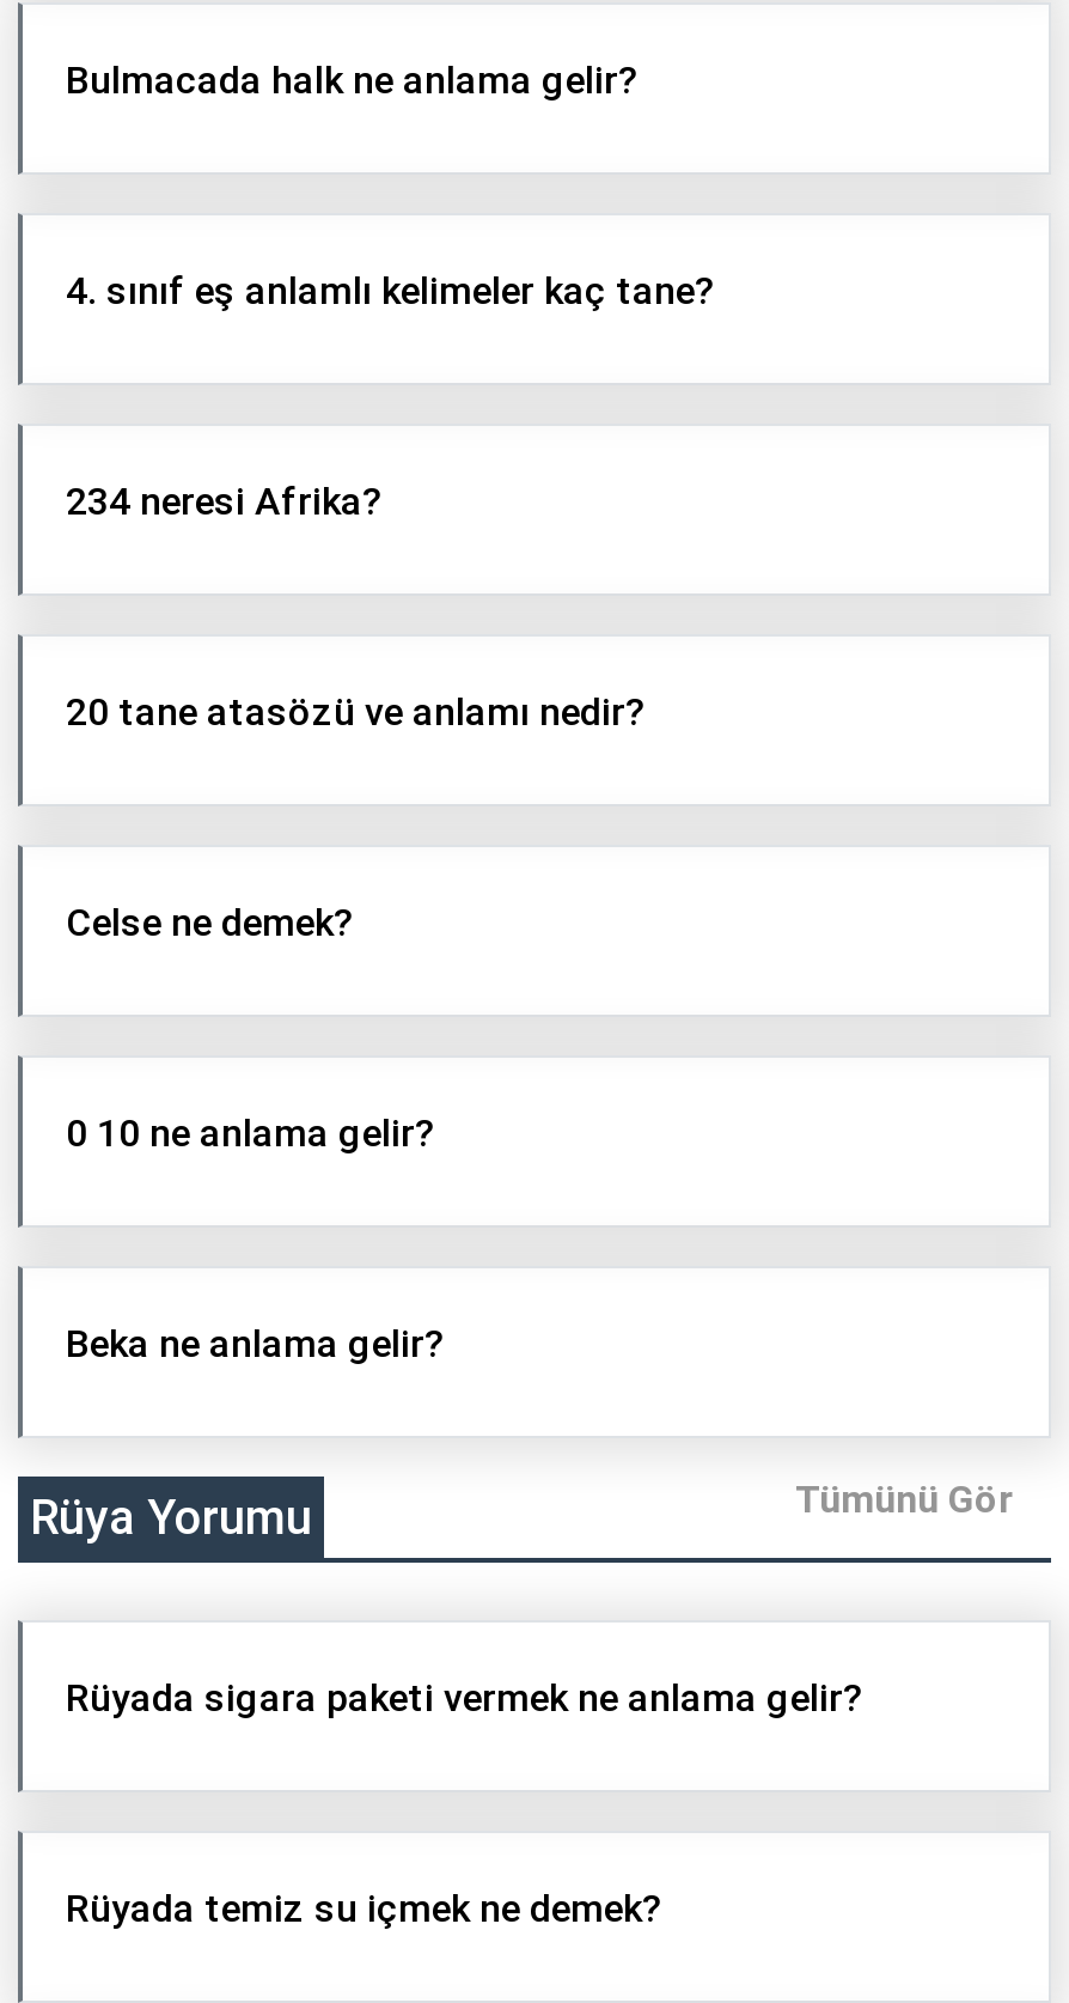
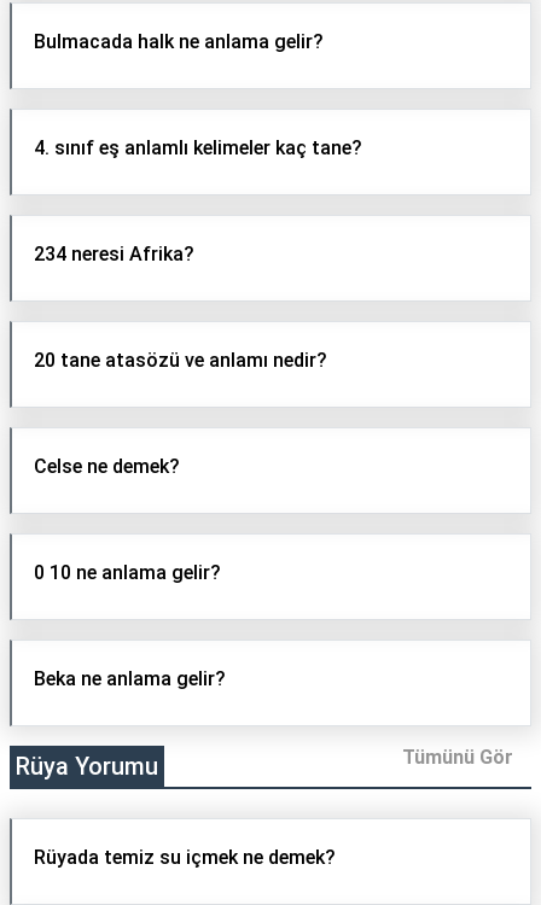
[66,1676,865,1722] Rüyada sigara paketi vermek ne anlama gelir? -> none

